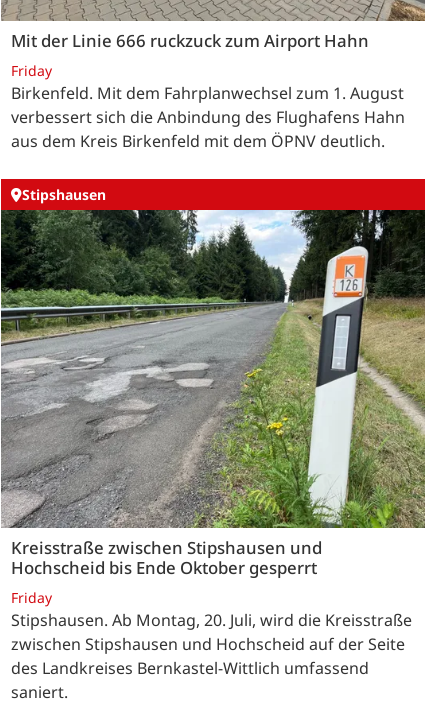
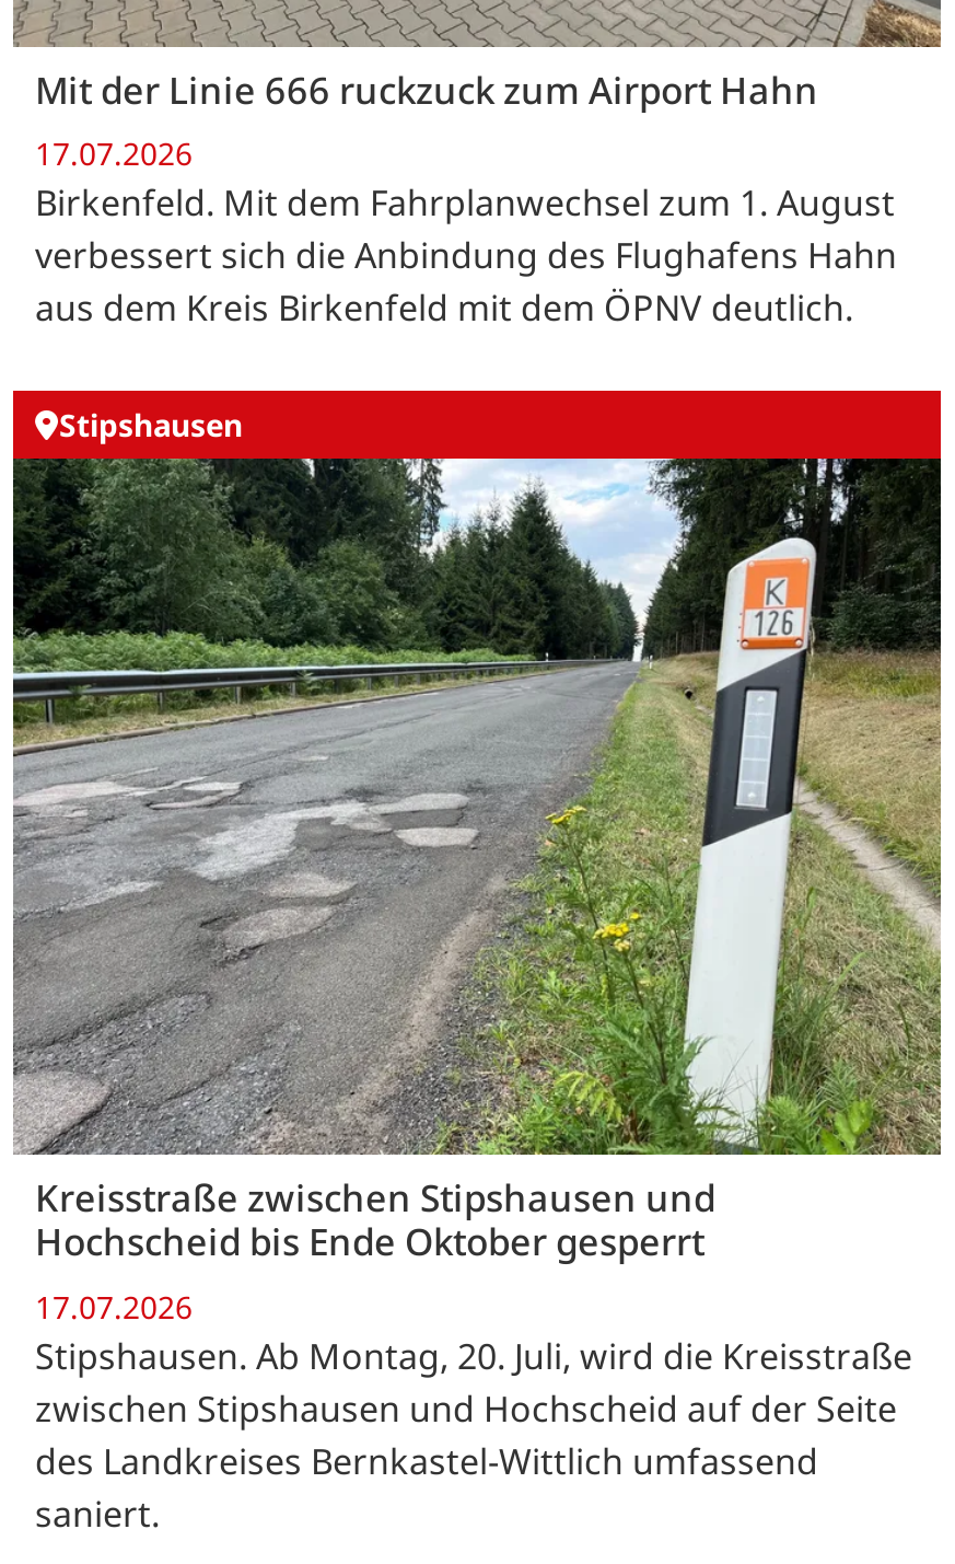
[11,61,52,80] Friday -> [35,133,193,174] 17.07.2026
[11,588,52,607] Friday -> [35,1286,193,1327] 17.07.2026

